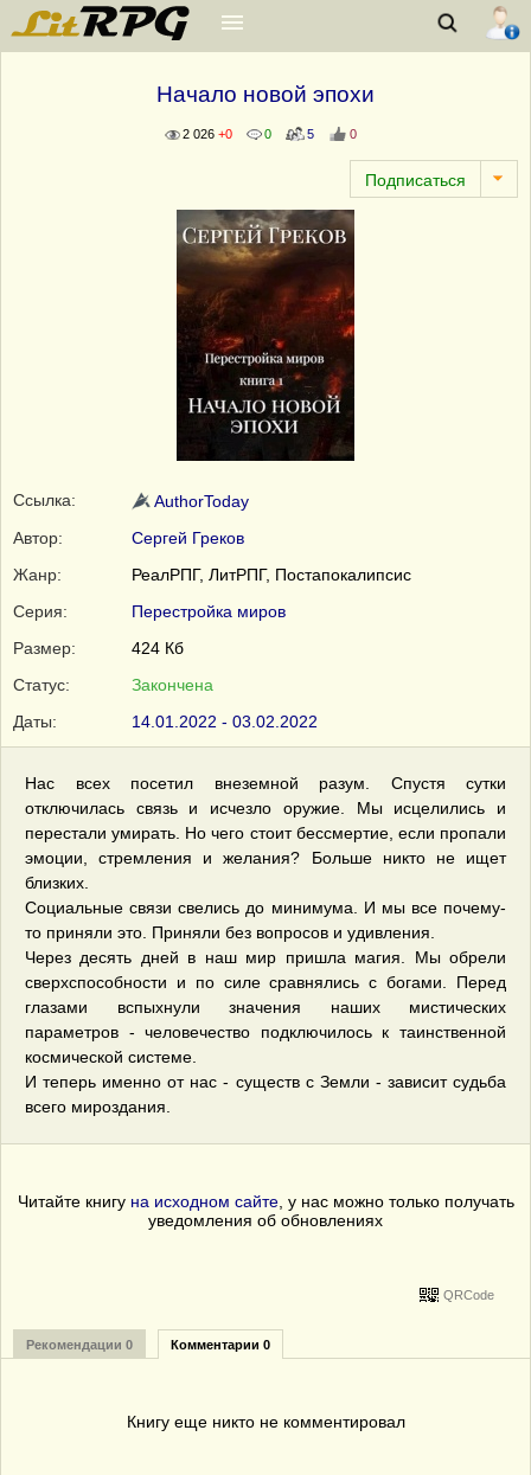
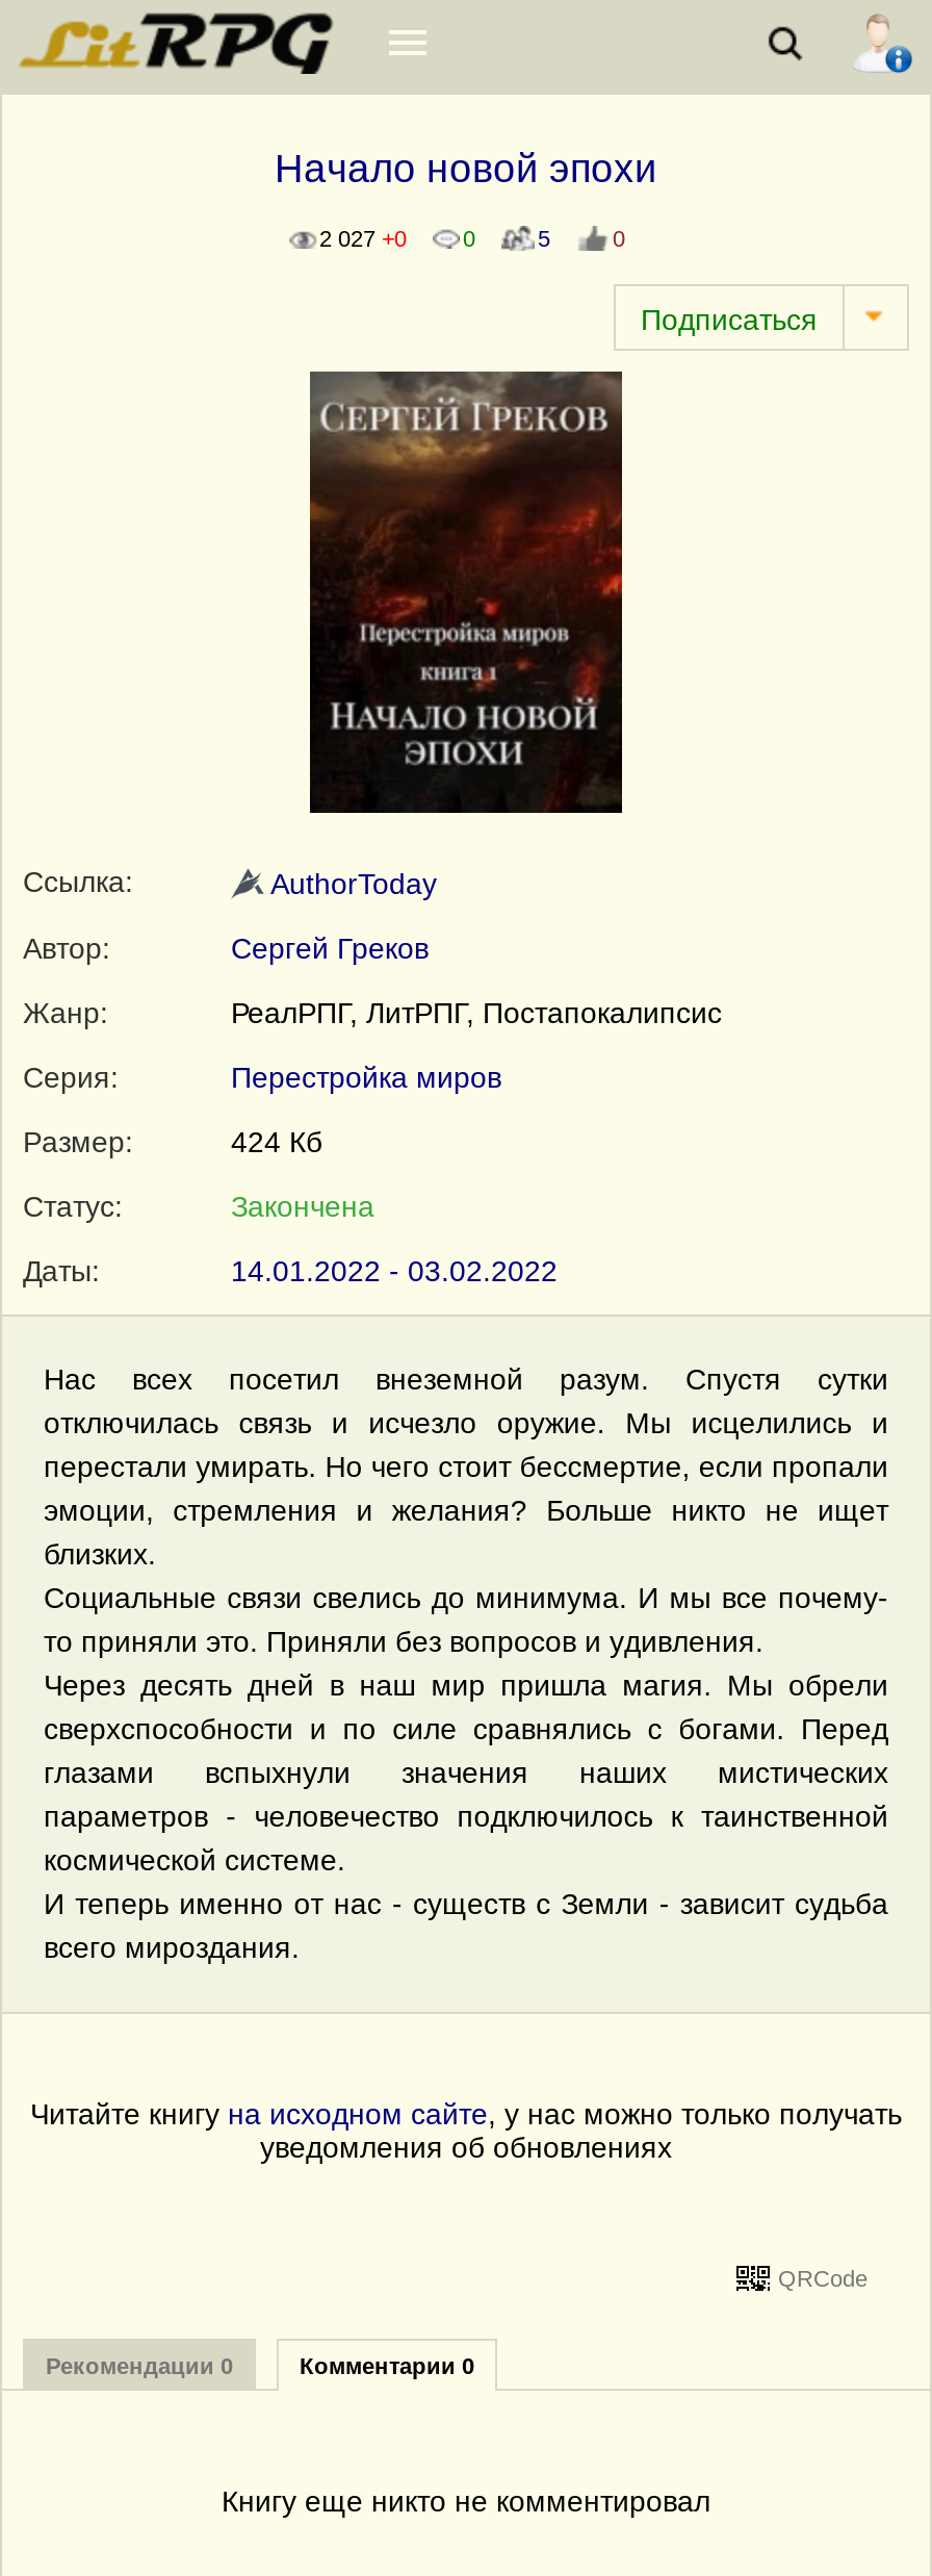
[182,127,232,141] 2 026 +0 -> [319,226,407,251] 2 027 +0

